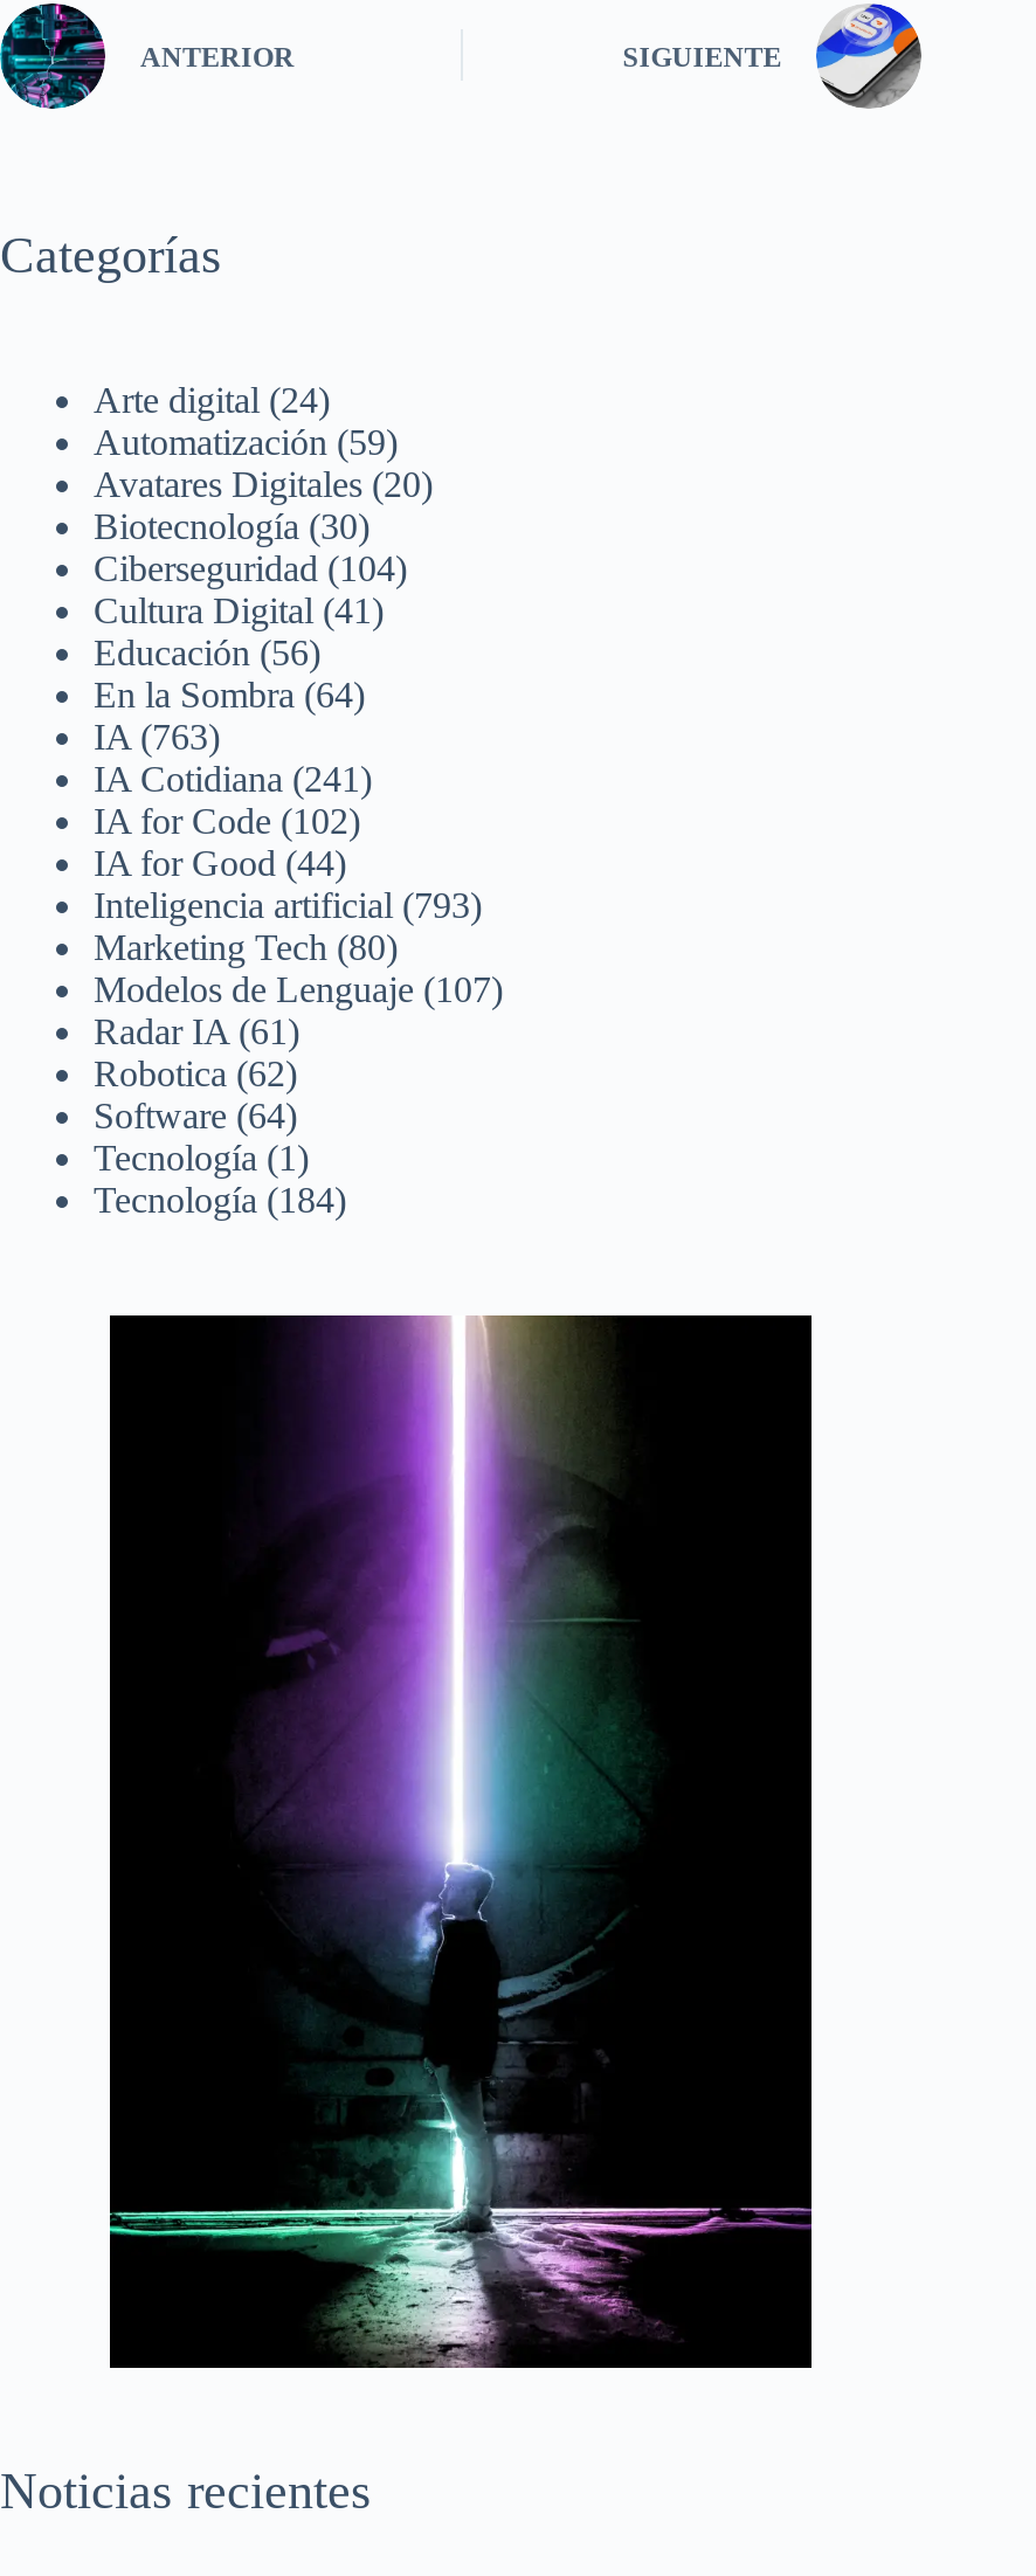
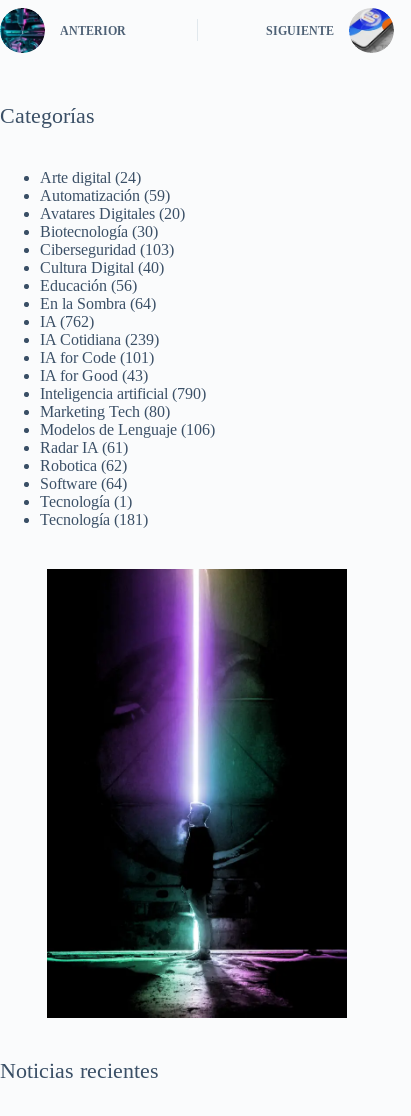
[94,547,407,587] Ciberseguridad (104) -> [40,240,174,257] Ciberseguridad (103)
[94,589,384,629] Cultura Digital (41) -> [40,258,164,275] Cultura Digital (40)
[94,716,220,755] IA (763) -> [40,312,94,329] IA (762)
[94,758,372,797] IA Cotidiana (241) -> [40,330,159,347] IA Cotidiana (239)
[94,800,360,840] IA for Code (102) -> [40,348,154,365] IA for Code (101)
[94,842,346,882] IA for Good (44) -> [40,366,148,383] IA for Good (43)
[94,884,482,924] Inteligencia artificial (793) -> [40,384,206,401] Inteligencia artificial (790)
[94,968,503,1008] Modelos de Lenguaje (107) -> [40,420,215,437] Modelos de Lenguaje (106)
[94,1179,346,1218] Tecnología (184) -> [40,510,148,527] Tecnología (181)

